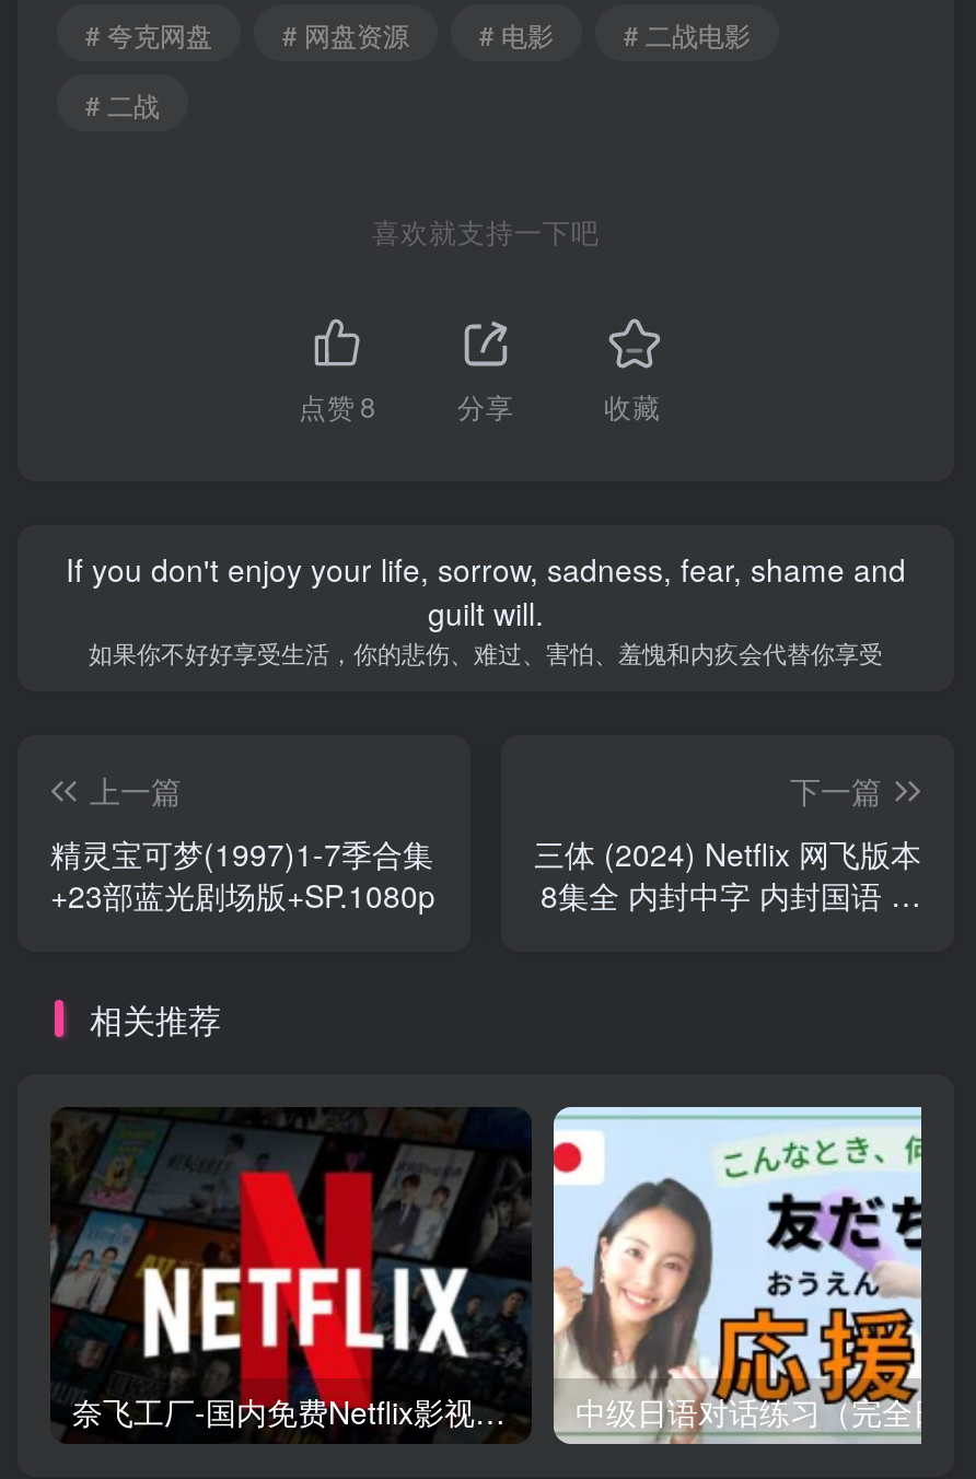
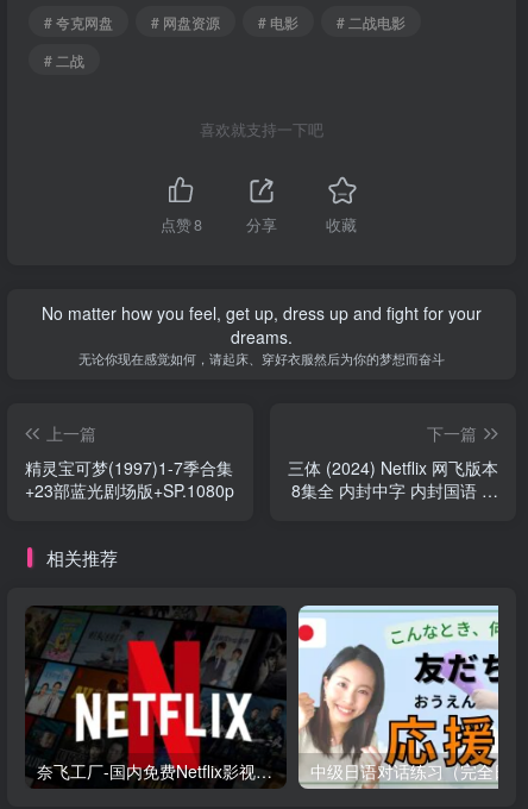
[66,546,906,669] If you don't enjoy your life, sorrow, sadness, fear, shame and | guilt will. | 如果你不好好享受生活，你的悲伤、难过、害怕、羞愧和内疚会代替你享受 -> [42,301,482,367] No matter how you feel, get up, dress up and fight for your | dreams. | 无论你现在感觉如何，请起床、穿好衣服然后为你的梦想而奋斗

